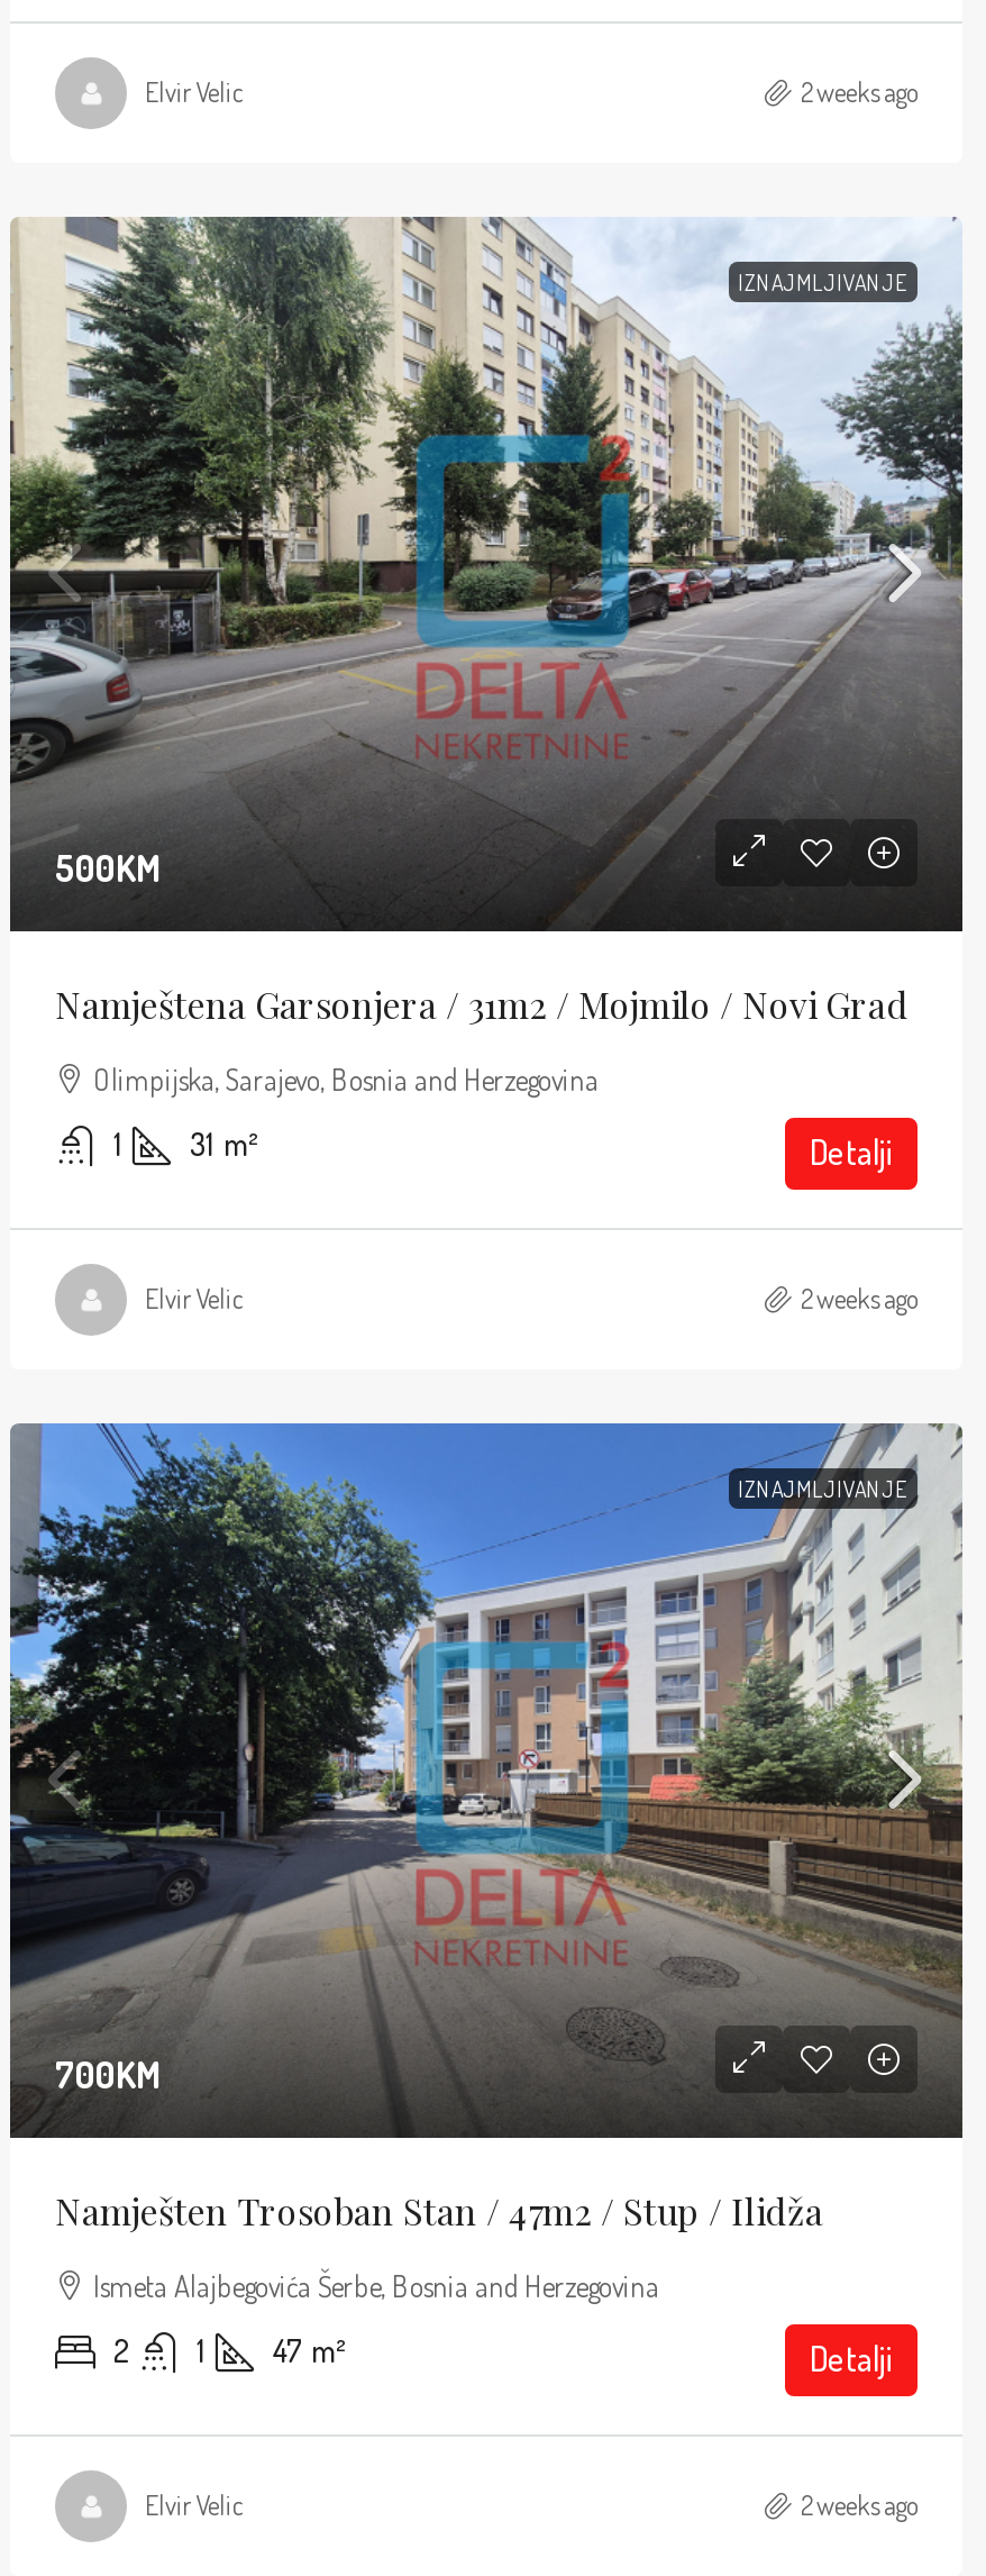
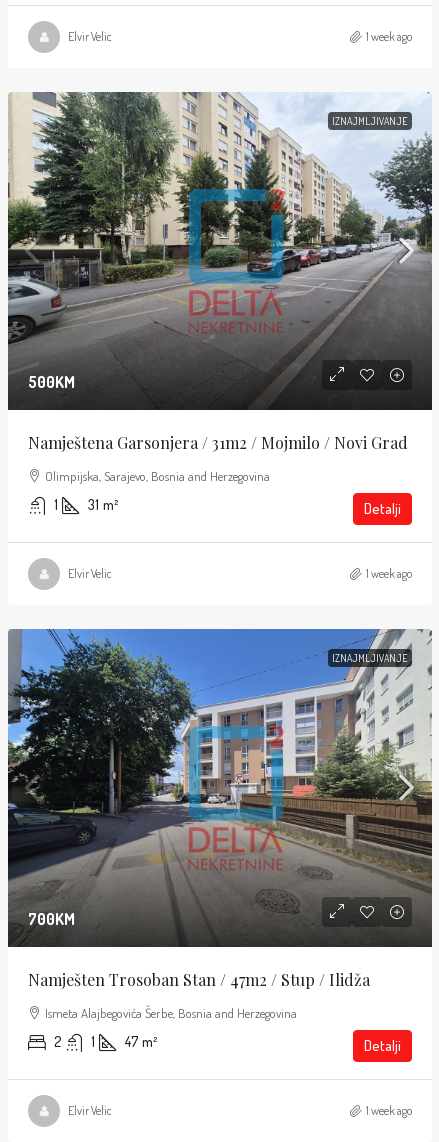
[801,75,917,109] 2 weeks ago -> [366,29,412,44] 1 week ago
[801,1282,917,1316] 2 weeks ago -> [366,566,412,581] 1 week ago
[801,2488,917,2522] 2 weeks ago -> [366,1103,412,1118] 1 week ago

